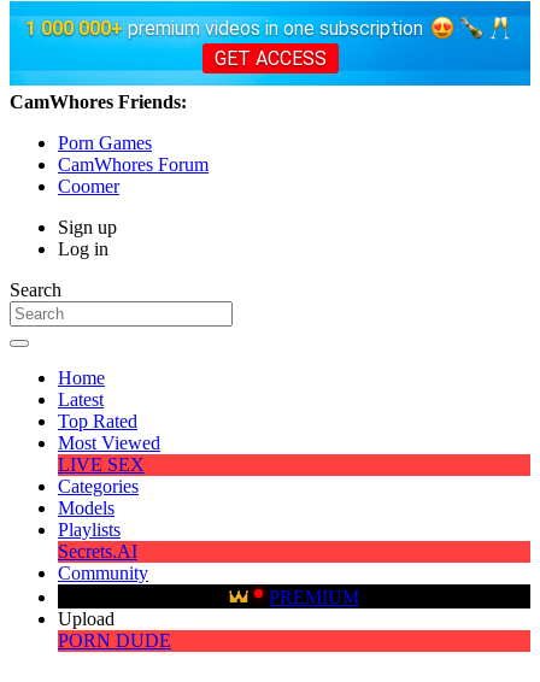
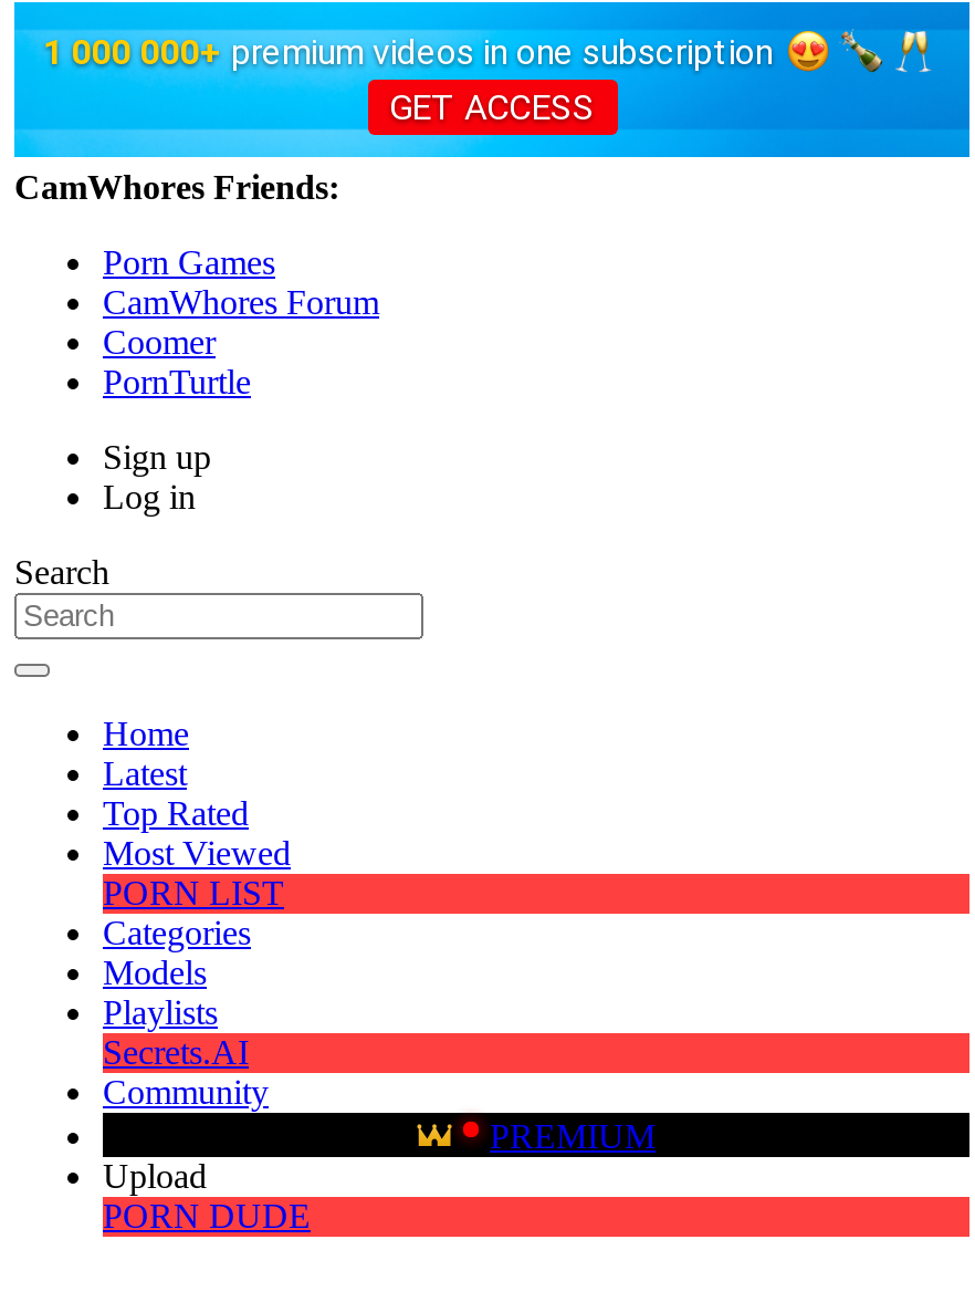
none -> [103,363,251,400] PornTurtle
[58,454,145,475] LIVE SEX -> [103,874,284,912] PORN LIST

